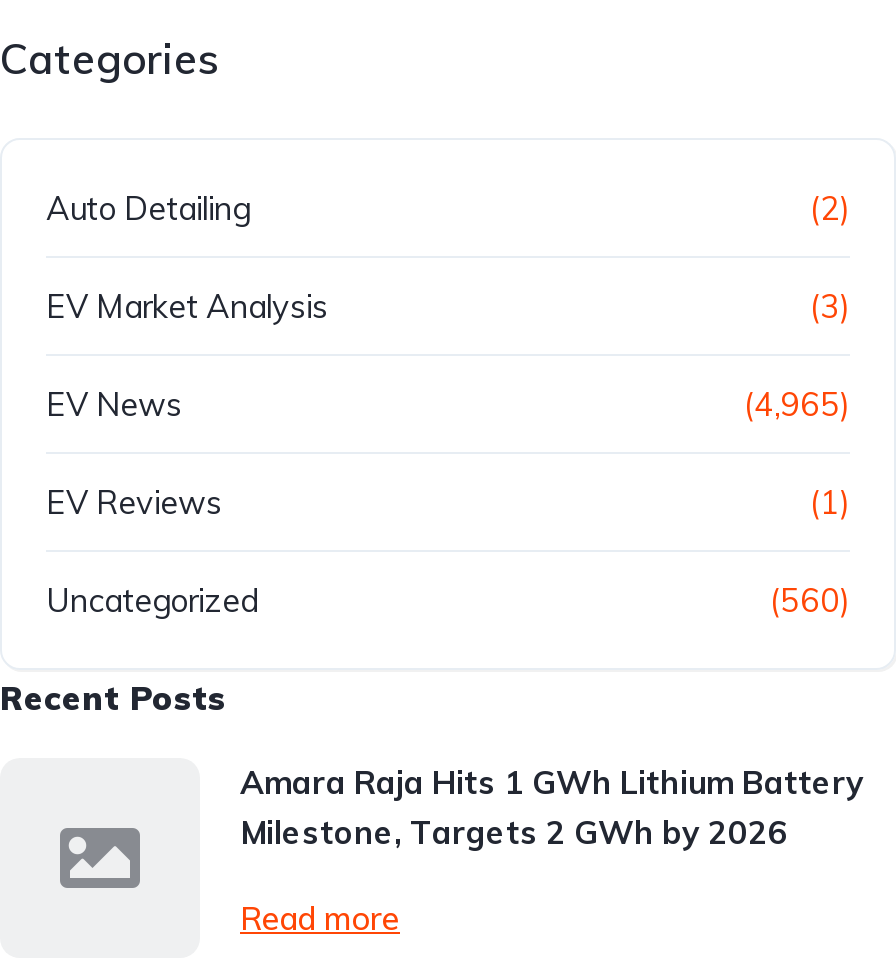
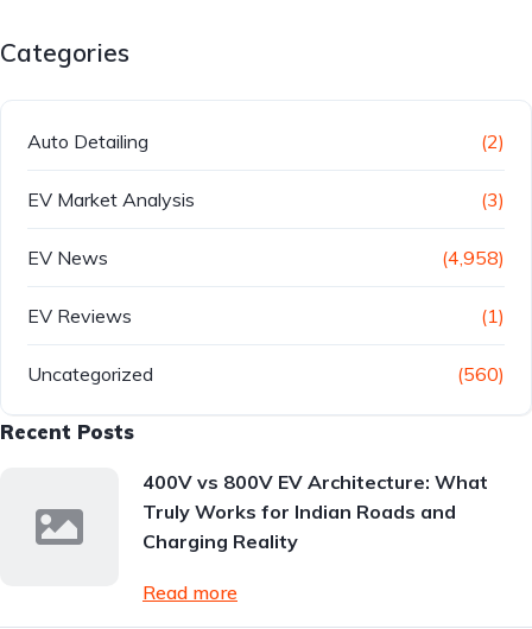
[744,383,850,423] (4,965) -> [442,245,505,269] (4,958)
[240,762,864,852] Amara Raja Hits 1 GWh Lithium Battery | Milestone, Targets 2 GWh by 2026 -> [142,470,488,553] 400V vs 800V EV Architecture: What | Truly Works for Indian Roads and | Charging Reality

